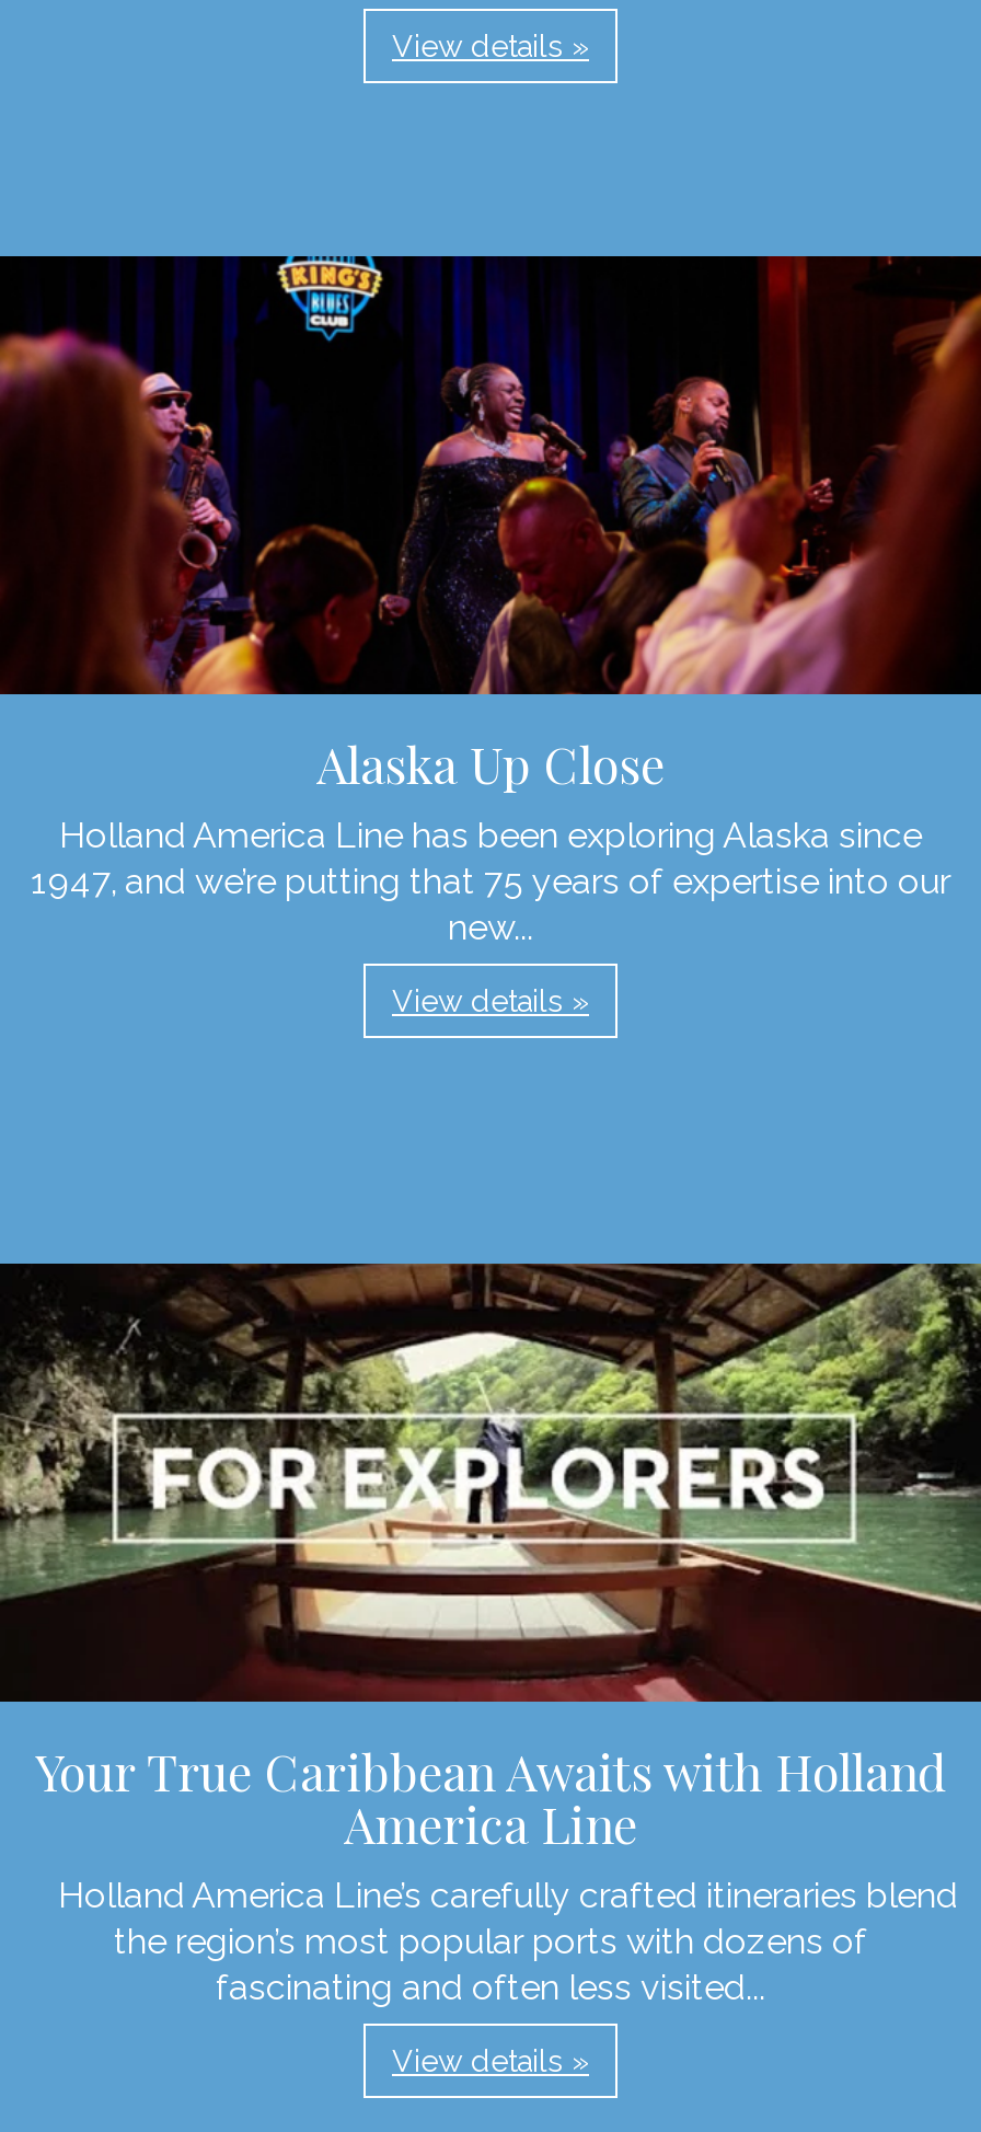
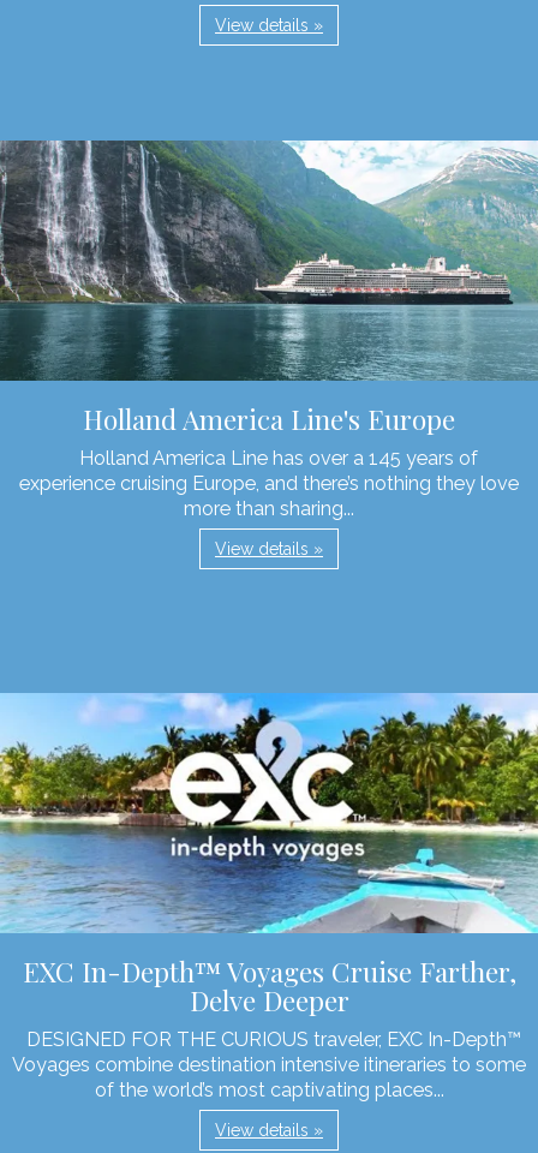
[7,254,974,947] [image] | Alaska Up Close | Holland America Line has been exploring Alaska since | 1947, and we’re putting that 75 years of expertise into our | new... -> [4,139,534,519] [image] | Holland America Line's Europe | Holland America Line has over a 145 years of | experience cruising Europe, and there’s nothing they love | more than sharing...
[7,1261,974,2007] [image] | Your True Caribbean Awaits with Holland | America Line | Holland America Line’s carefully crafted itineraries blend | the region’s most popular ports with dozens of | fascinating and often less visited... -> [4,692,534,1101] [image] | EXC In-Depth™ Voyages Cruise Farther, | Delve Deeper | DESIGNED FOR THE CURIOUS traveler, EXC In-Depth™ | Voyages combine destination intensive itineraries to some | of the world’s most captivating places...

